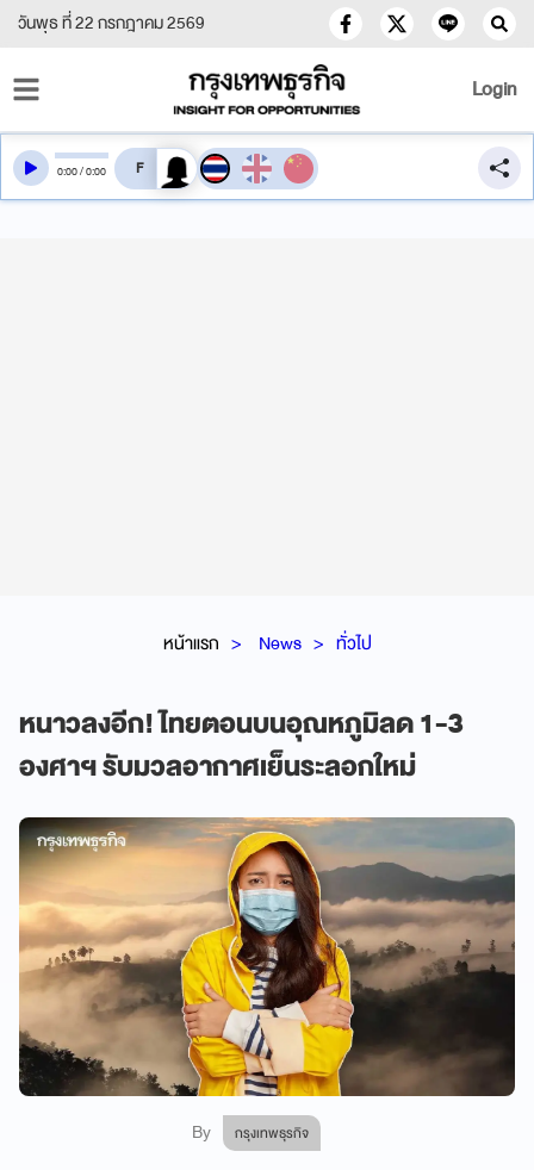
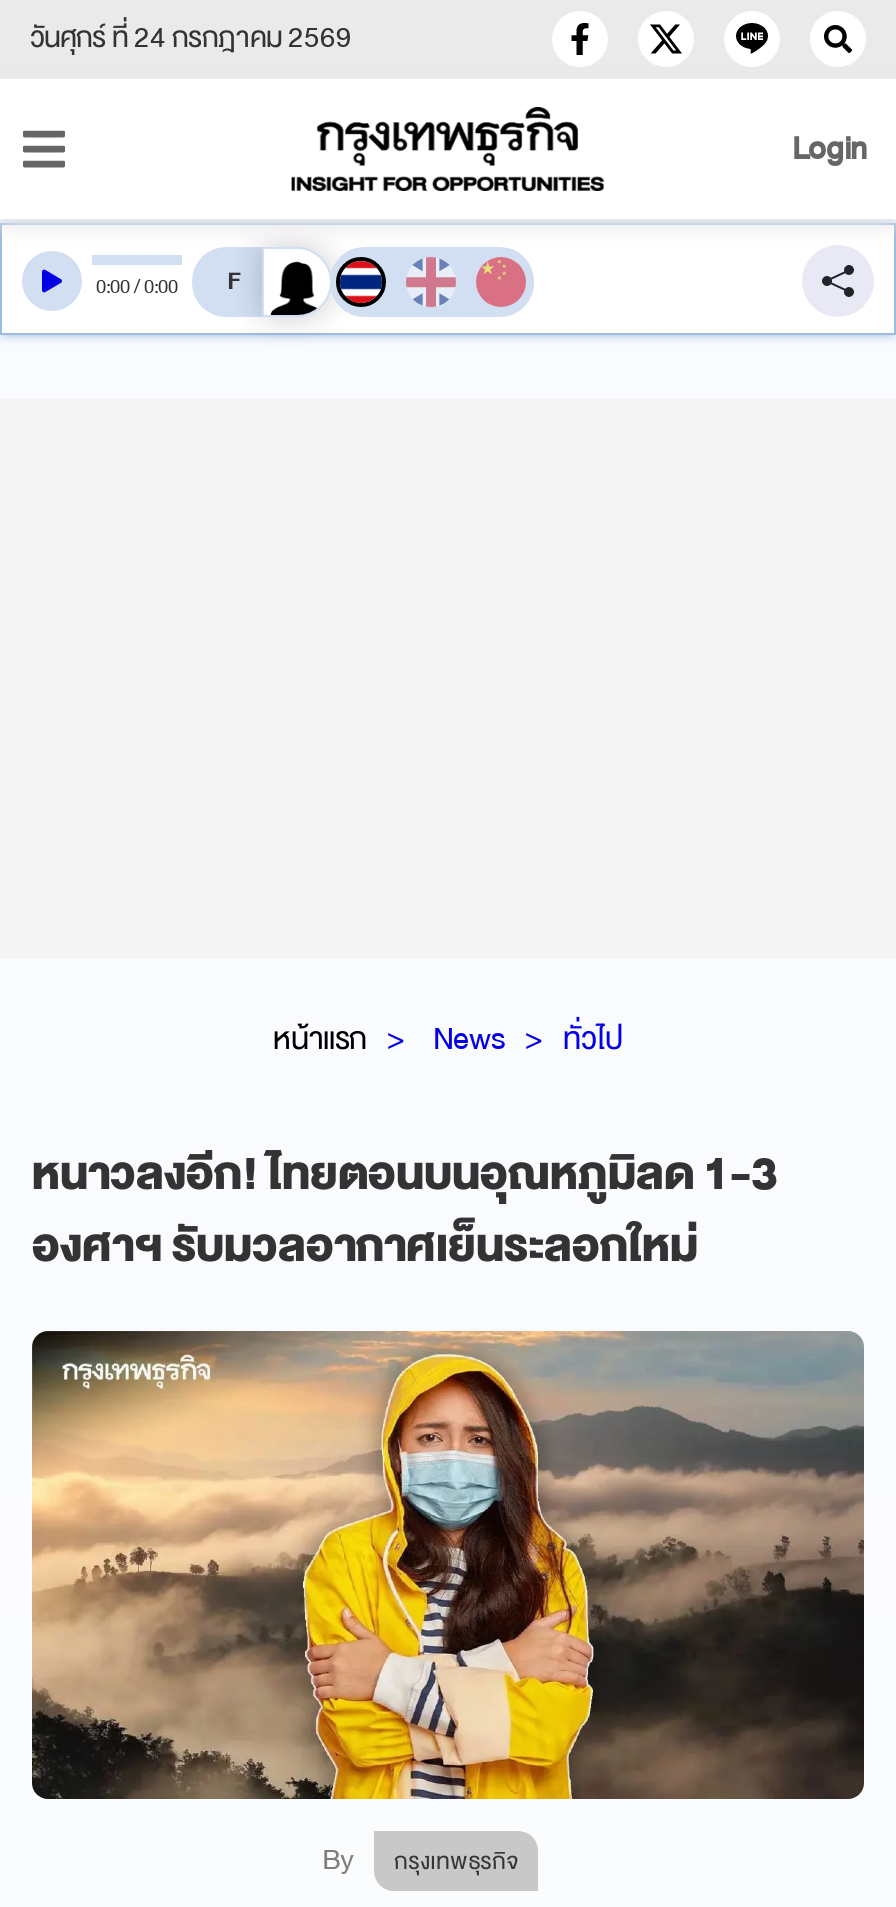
[18,8,205,38] วันพุธ ที่ 22 กรกฎาคม 2569 -> [30,13,352,63] วันศุกร์ ที่ 24 กรกฎาคม 2569

